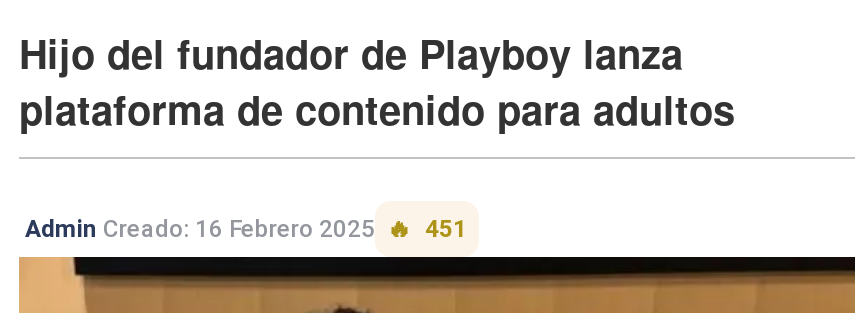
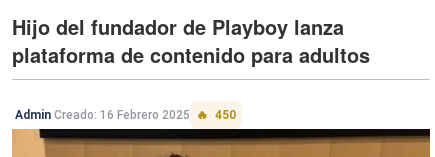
[25,215,467,243] Admin Creado: 16 Febrero 2025 451 -> [15,108,236,122] Admin Creado: 16 Febrero 2025 450

